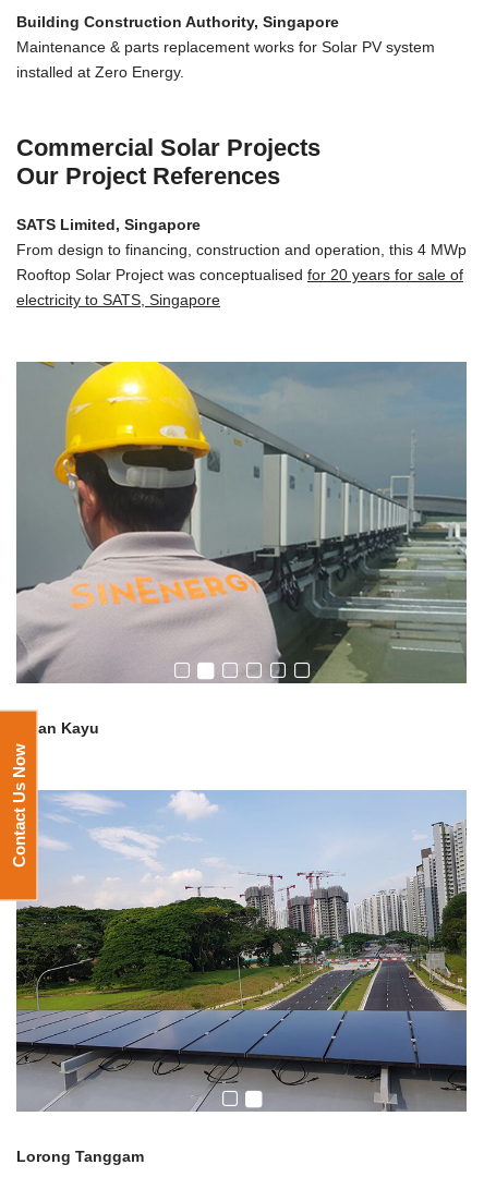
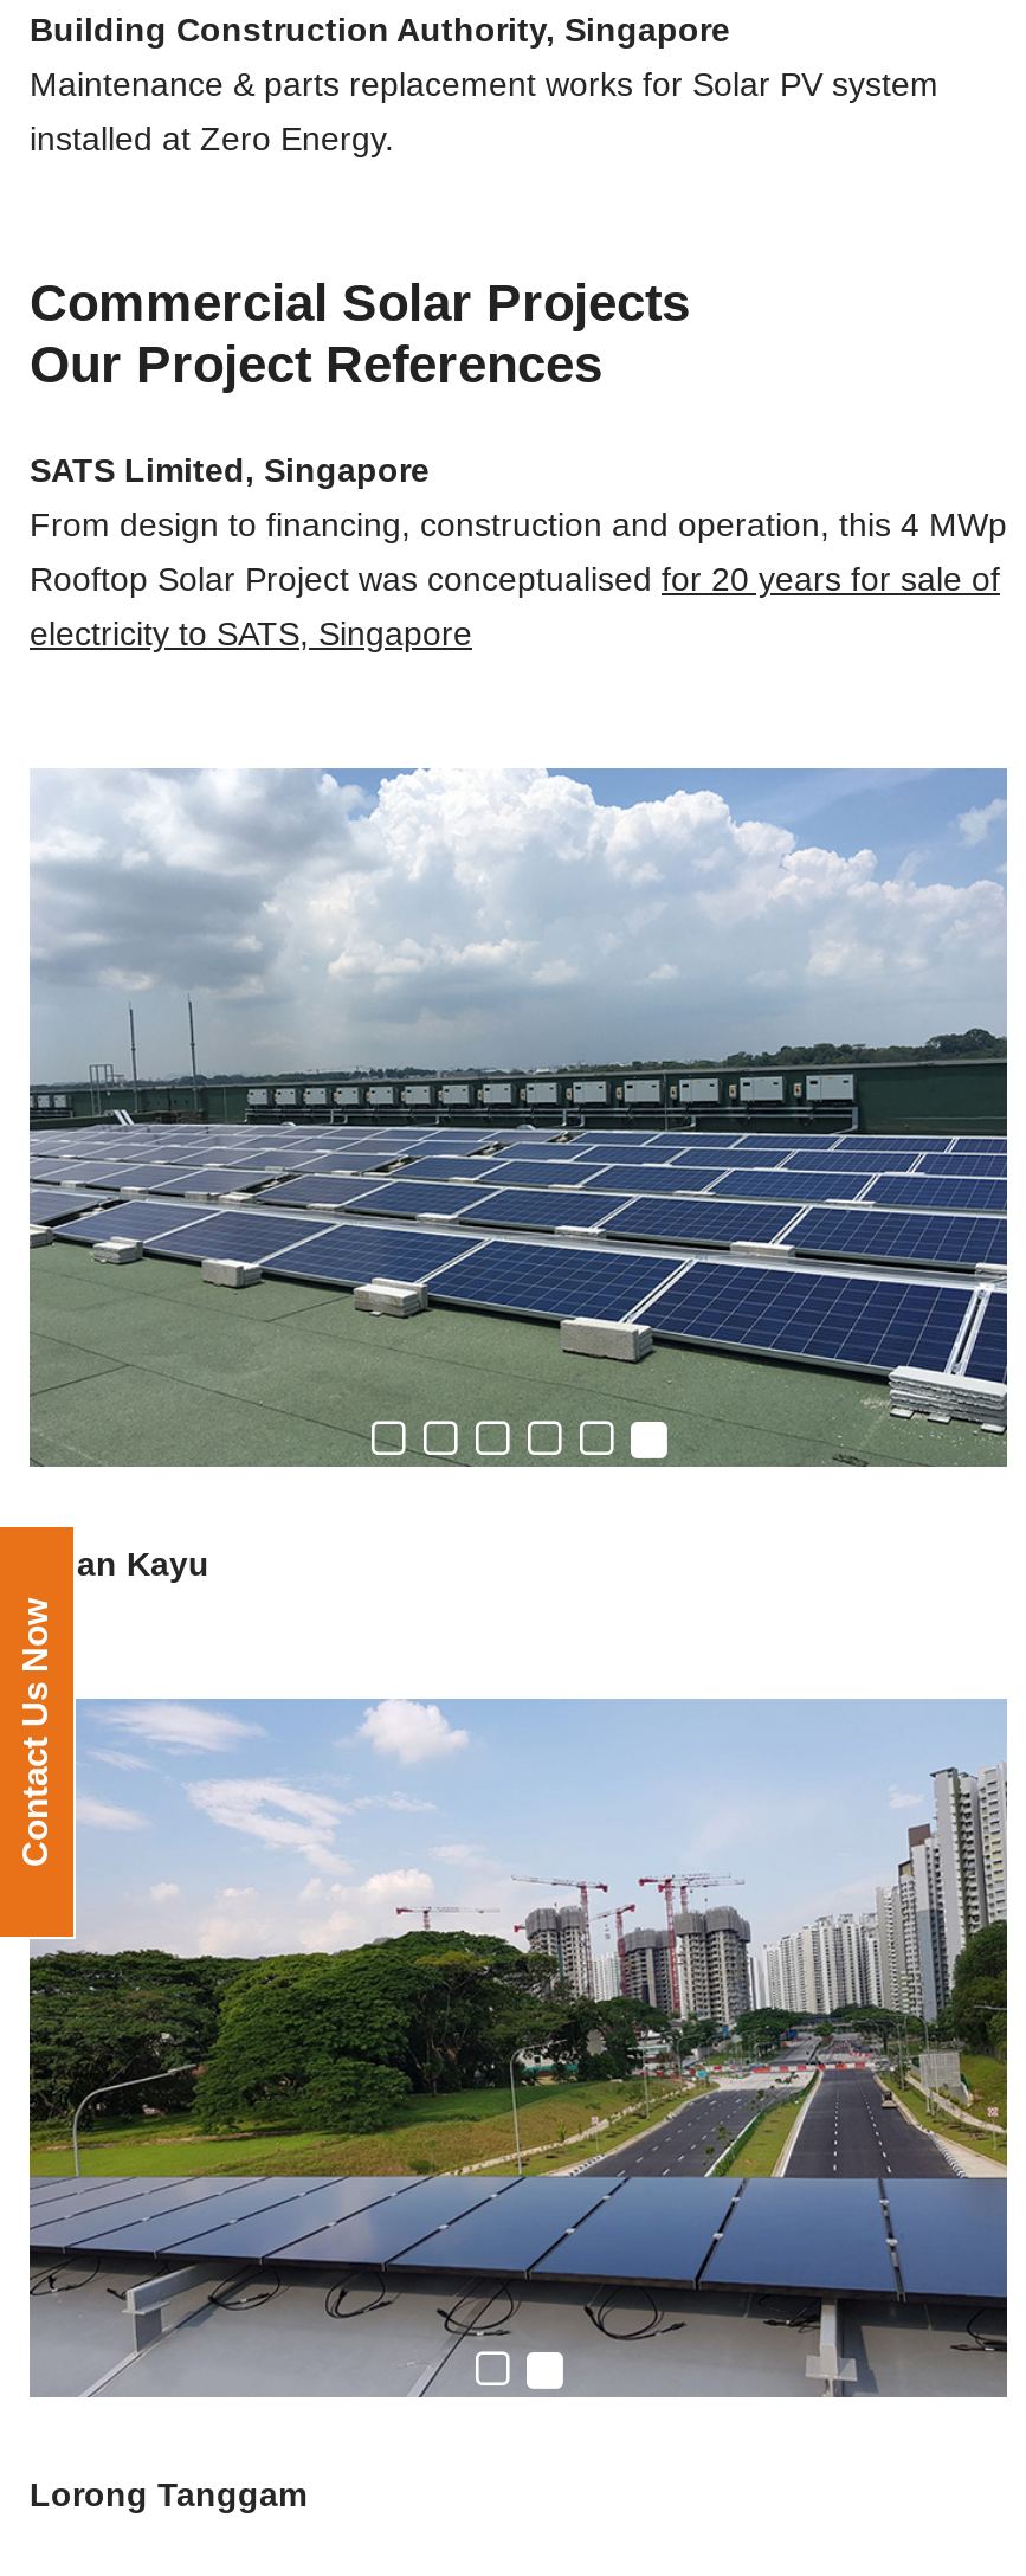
[15,361,467,683] [image] -> [30,766,1007,1467] [image]

